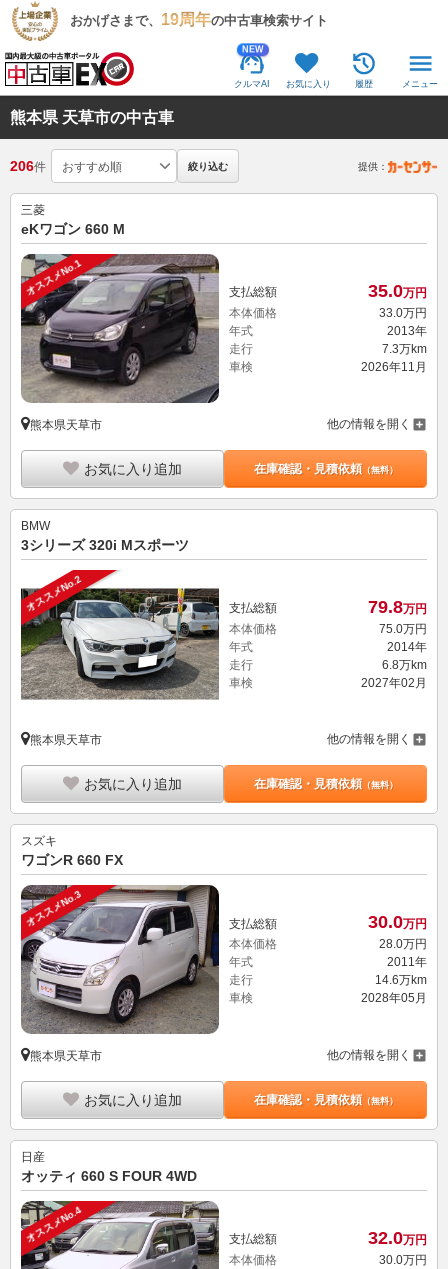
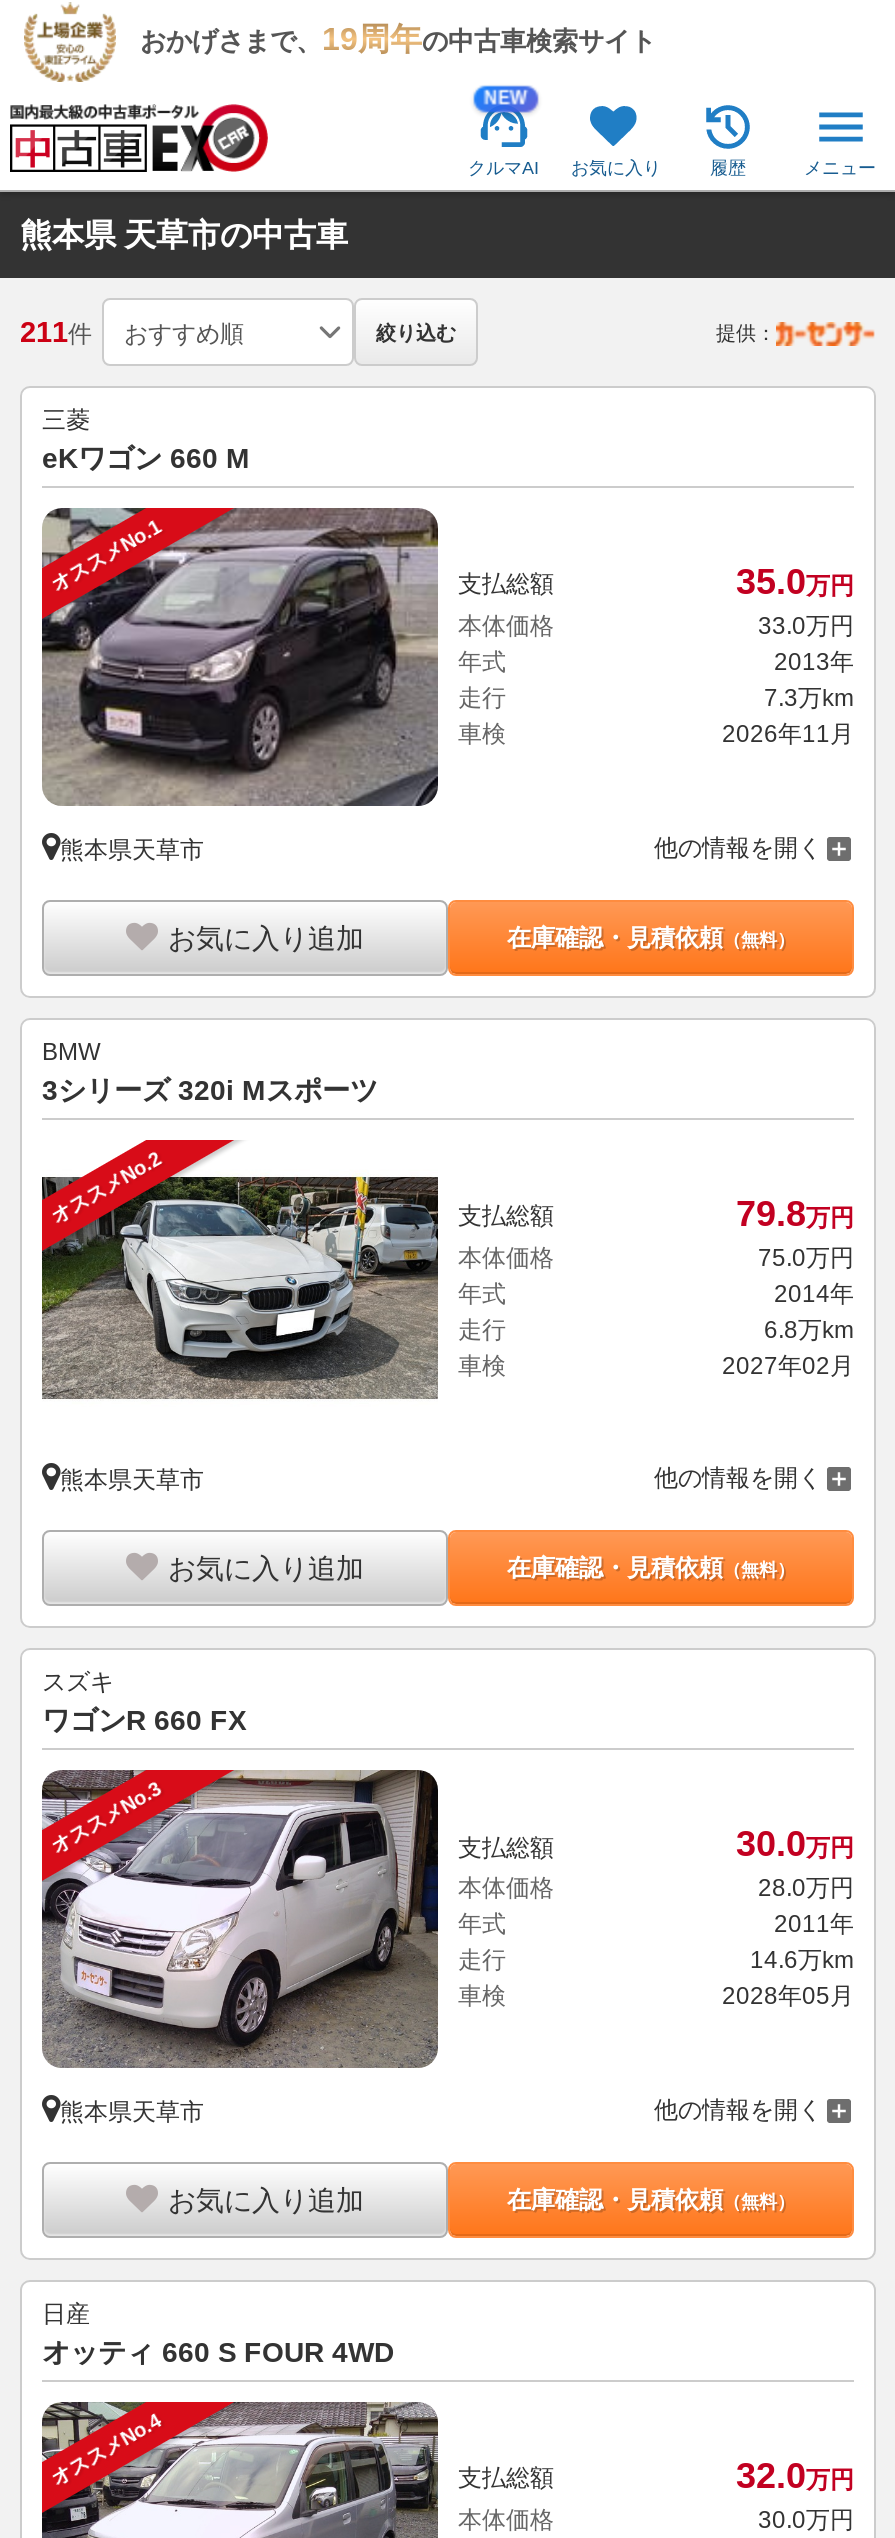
[10,158,46,174] 206件 -> [20,316,92,348] 211件

